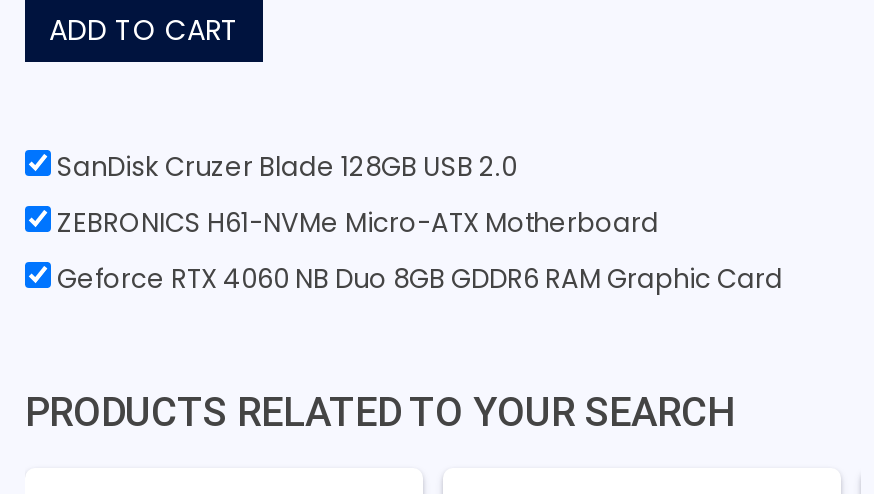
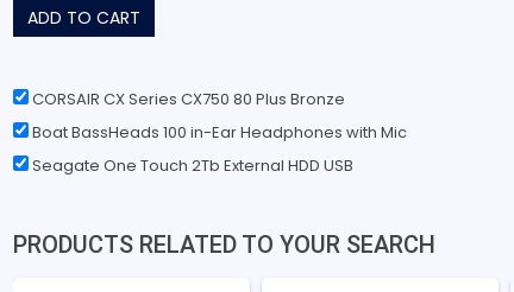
[51,147,517,185] SanDisk Cruzer Blade 128GB USB 2.0 -> [29,87,345,110] CORSAIR CX Series CX750 80 Plus Bronze
[51,203,659,241] ZEBRONICS H61-NVMe Micro-ATX Motherboard -> [29,120,407,143] Boat BassHeads 100 in-Ear Headphones with Mic
[51,259,783,297] Geforce RTX 4060 NB Duo 8GB GDDR6 RAM Graphic Card -> [29,154,353,176] Seagate One Touch 2Tb External HDD USB

